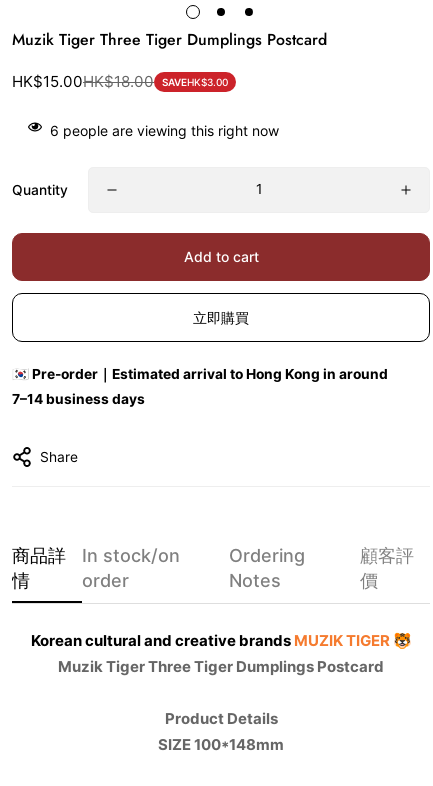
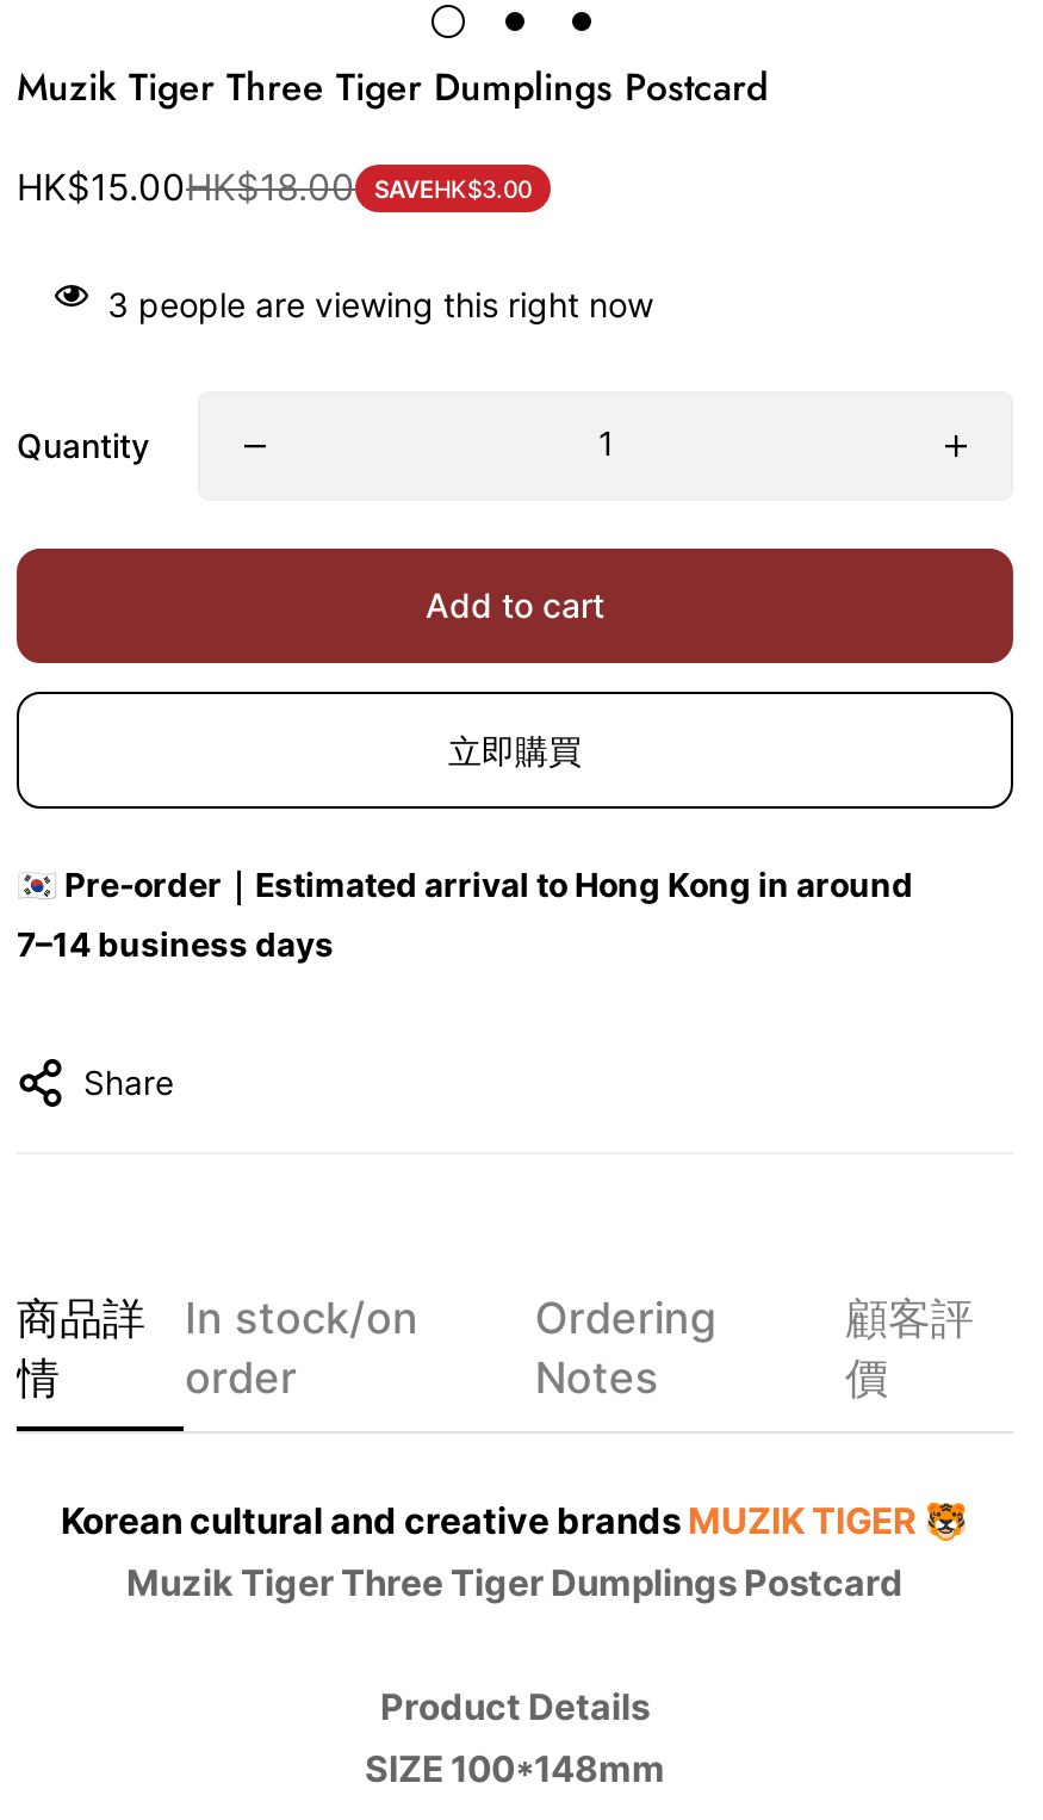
[50,122,279,139] 6 people are viewing this right now -> [107,283,653,323] 3 people are viewing this right now

